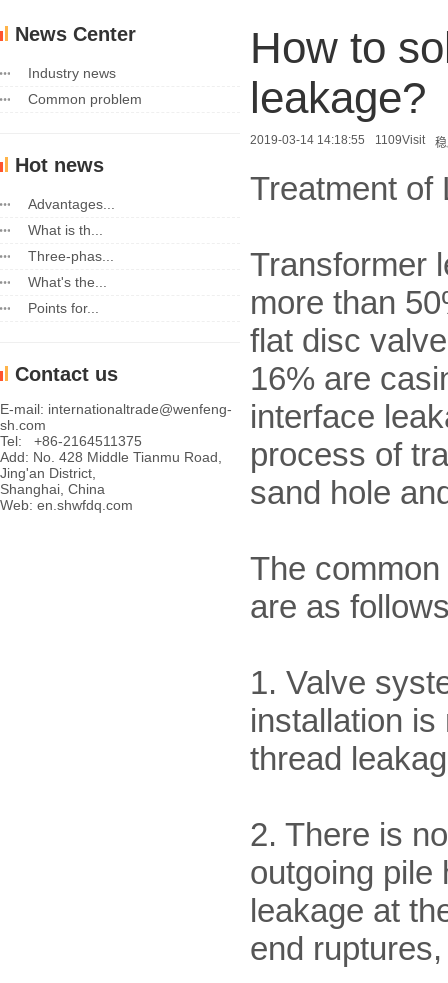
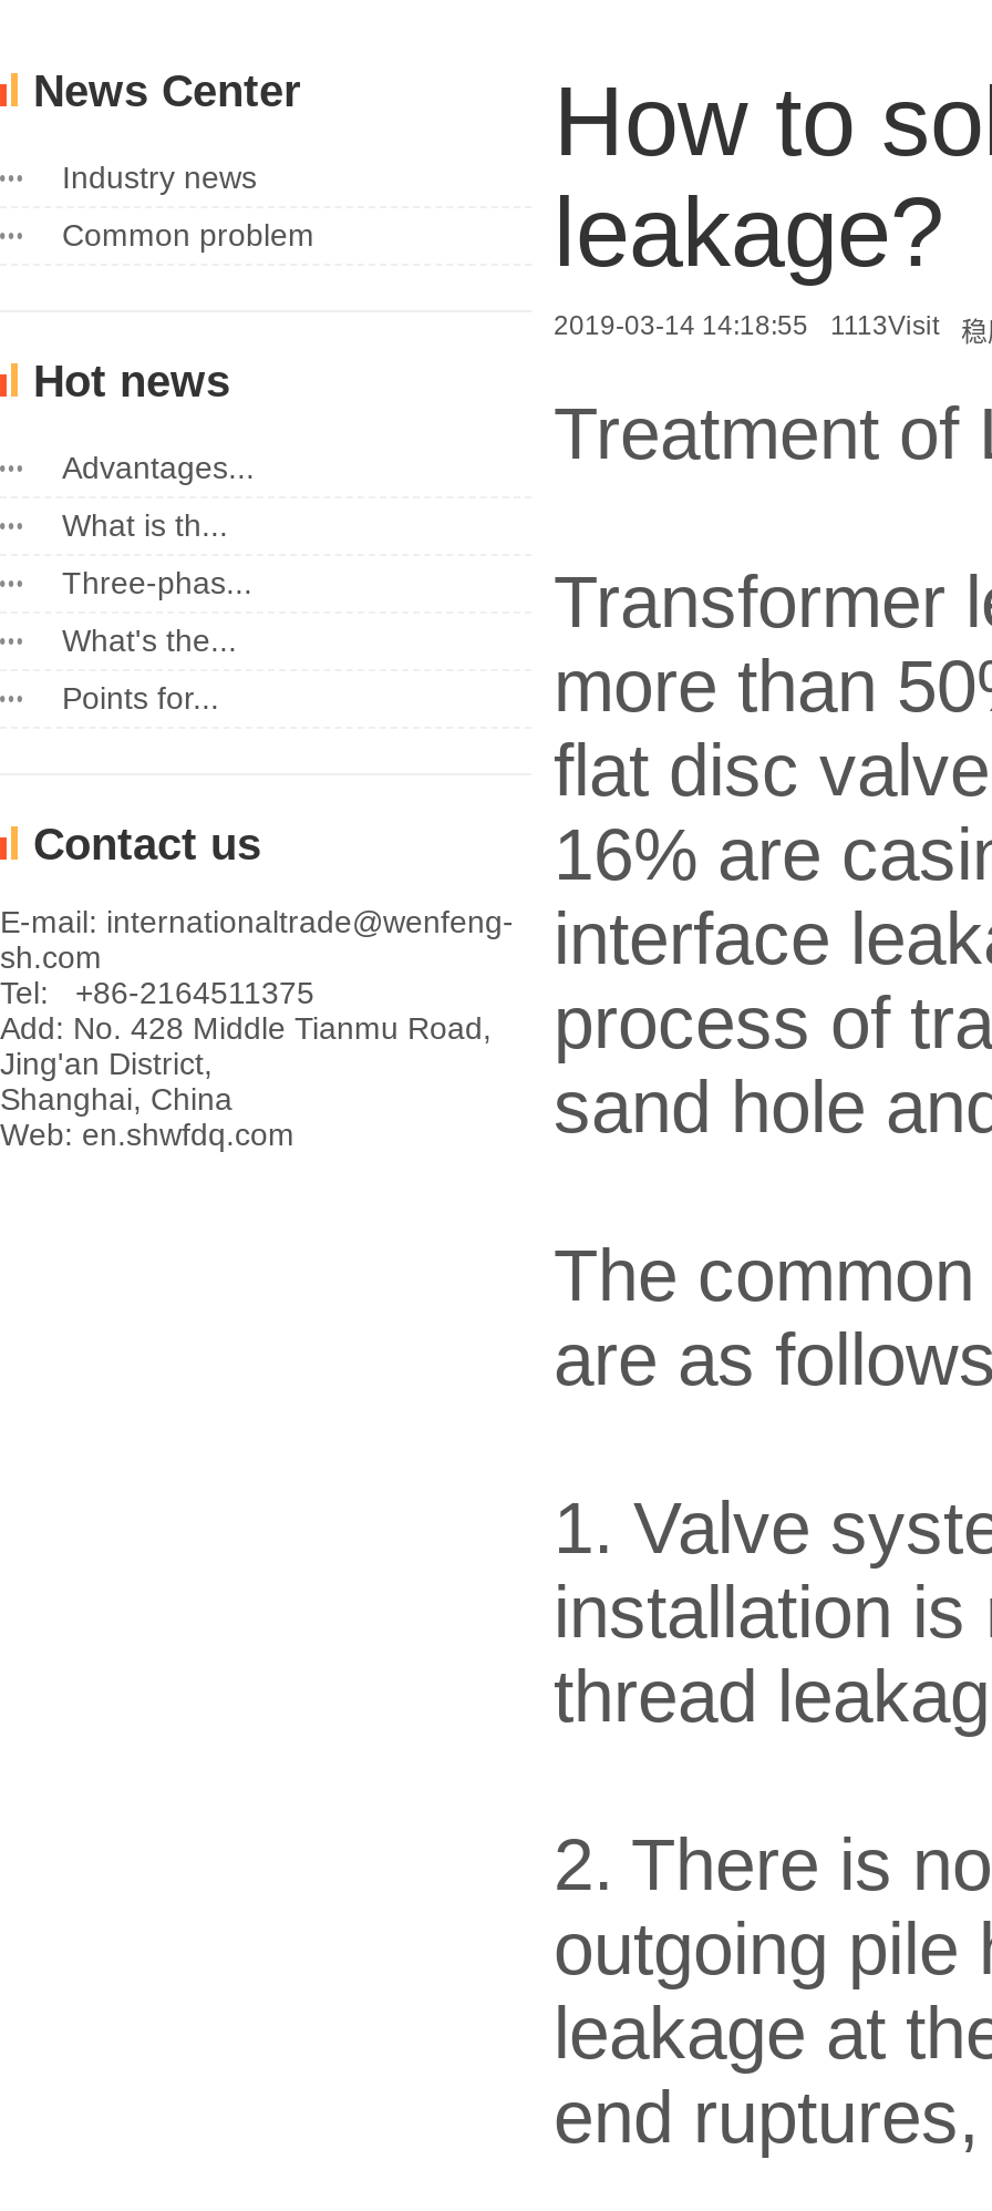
[375,133,425,147] 1109Visit -> [830,310,939,341] 1113Visit

